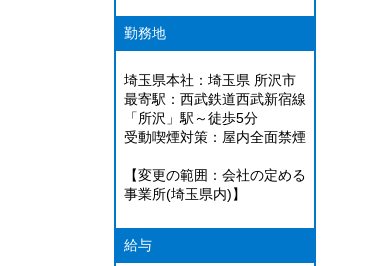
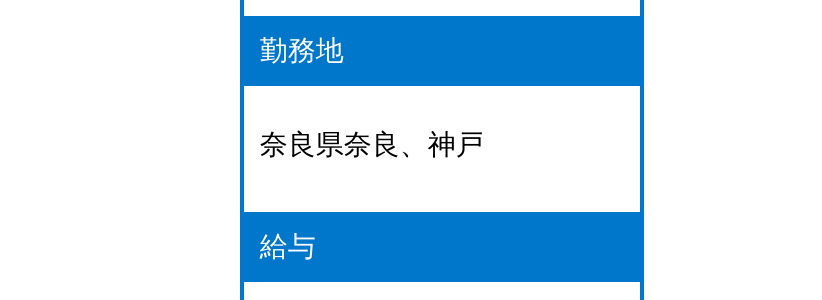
[124,72,306,202] 埼玉県本社：埼玉県 所沢市 | 最寄駅：西武鉄道西武新宿線 | 「所沢」駅～徒歩5分 | 受動喫煙対策：屋内全面禁煙 | 【変更の範囲：会社の定める | 事業所(埼玉県内)】 -> [260,127,484,159] 奈良県奈良、神戸

